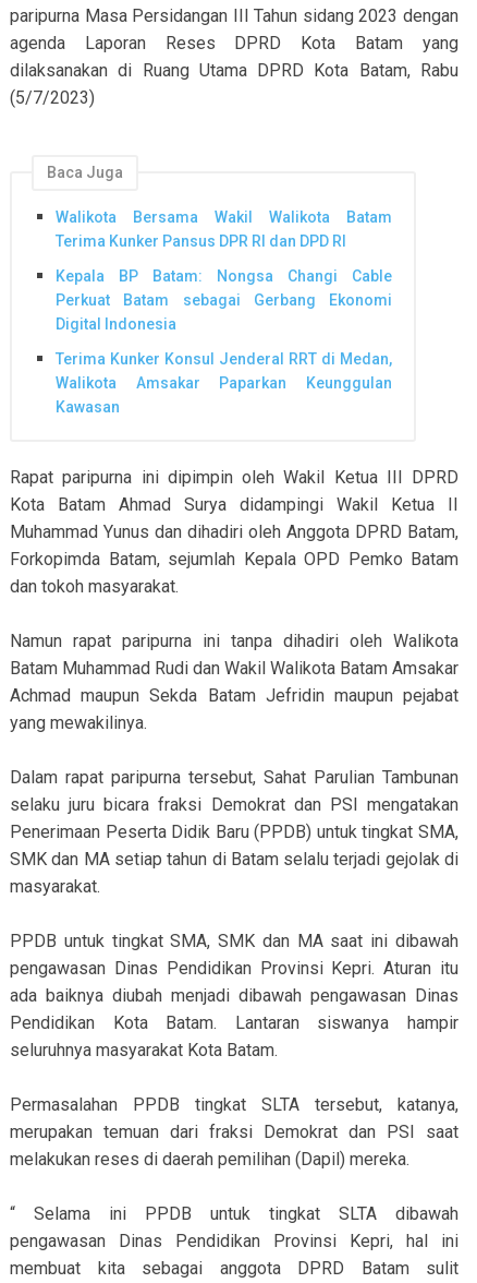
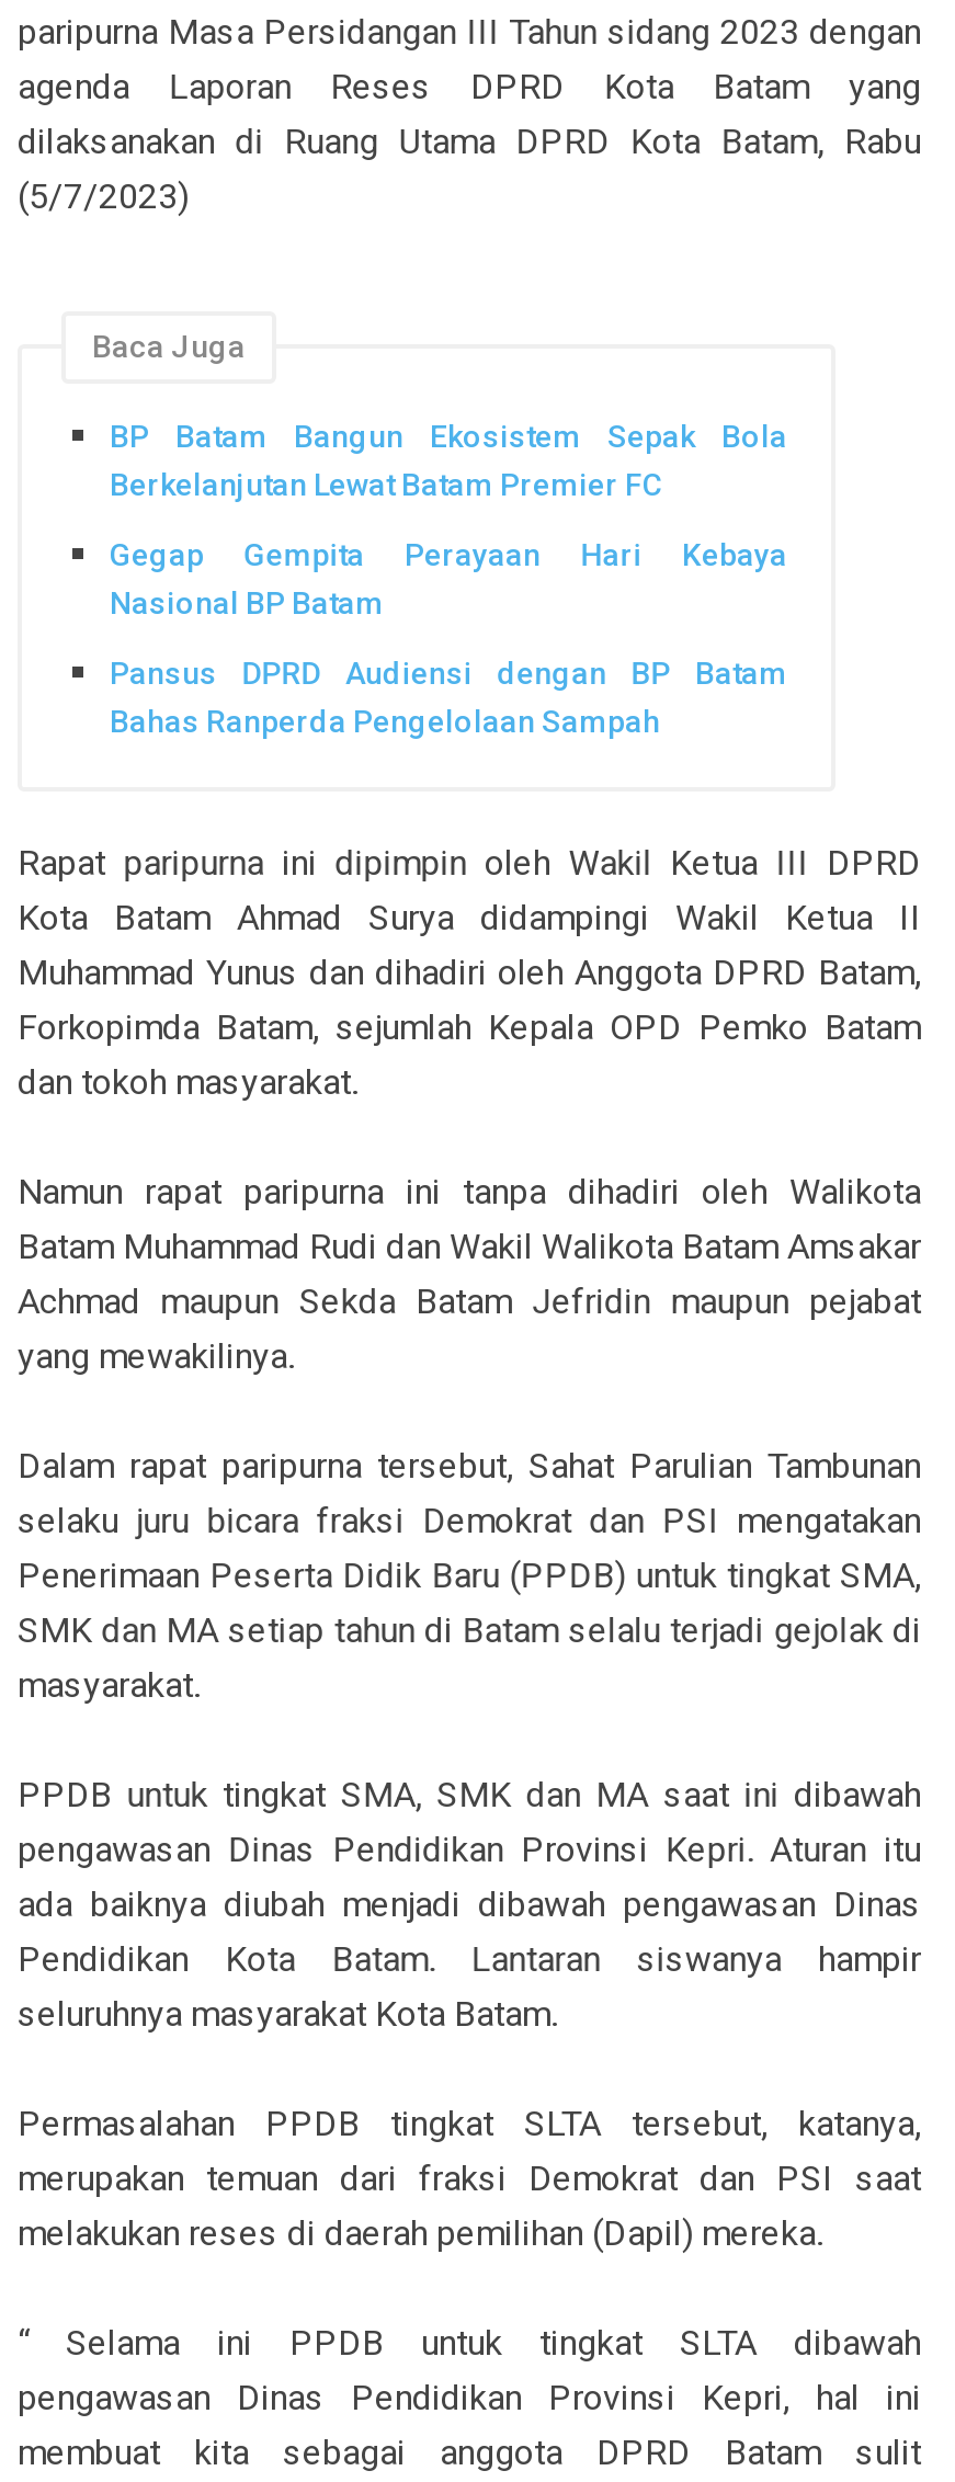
[56,209,392,250] Walikota Bersama Wakil Walikota Batam | Terima Kunker Pansus DPR RI dan DPD RI -> [110,420,787,503] BP Batam Bangun Ekosistem Sepak Bola | Berkelanjutan Lewat Batam Premier FC
[56,267,392,333] Kepala BP Batam: Nongsa Changi Cable | Perkuat Batam sebagai Gerbang Ekonomi | Digital Indonesia -> [110,537,787,620] Gegap Gempita Perayaan Hari Kebaya | Nasional BP Batam
[56,350,392,415] Terima Kunker Konsul Jenderal RRT di Medan, | Walikota Amsakar Paparkan Keunggulan | Kawasan -> [110,655,787,738] Pansus DPRD Audiensi dengan BP Batam | Bahas Ranperda Pengelolaan Sampah

